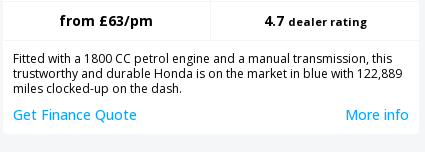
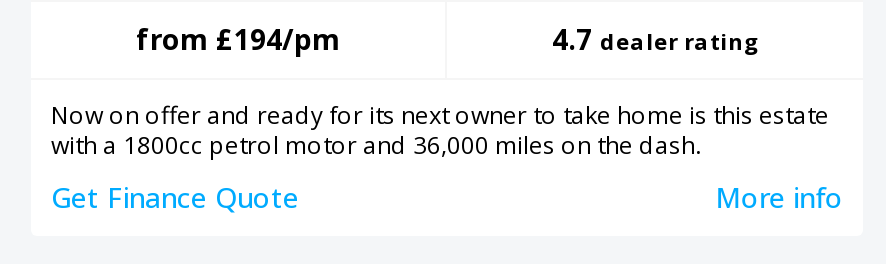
[59,11,153,30] from £63/pm -> [136,21,340,59] from £194/pm
[13,50,402,97] Fitted with a 1800 CC petrol engine and a manual transmission, this | trustworthy and durable Honda is on the market in blue with 122,889 | miles clocked-up on the dash. -> [51,99,829,163] Now on offer and ready for its next owner to take home is this estate | with a 1800cc petrol motor and 36,000 miles on the dash.

